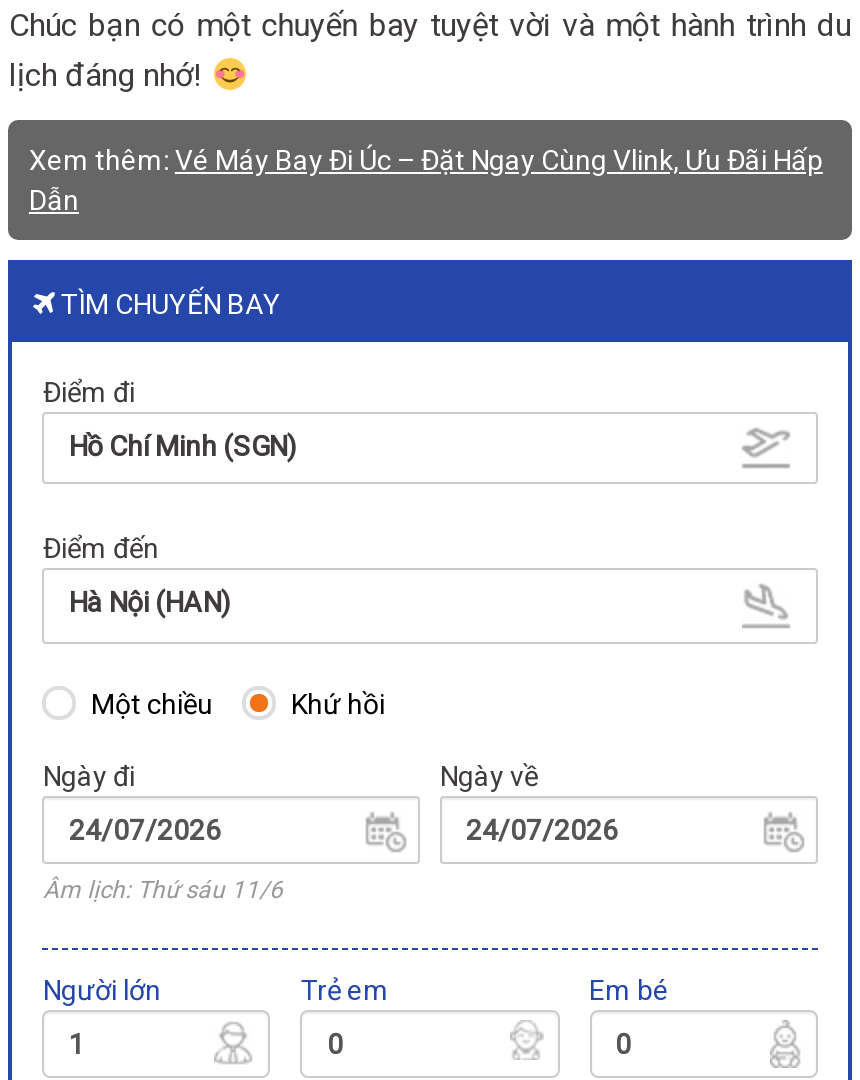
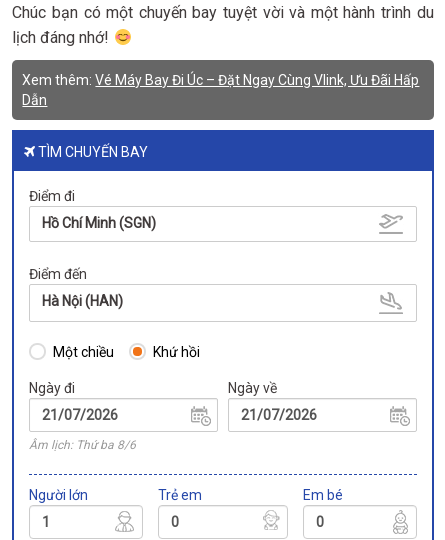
[43,876,283,904] Âm lịch: Thứ sáu 11/6 -> [29,438,136,452] Âm lịch: Thứ ba 8/6

